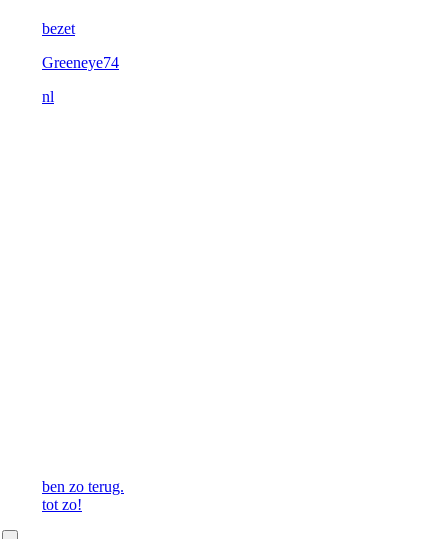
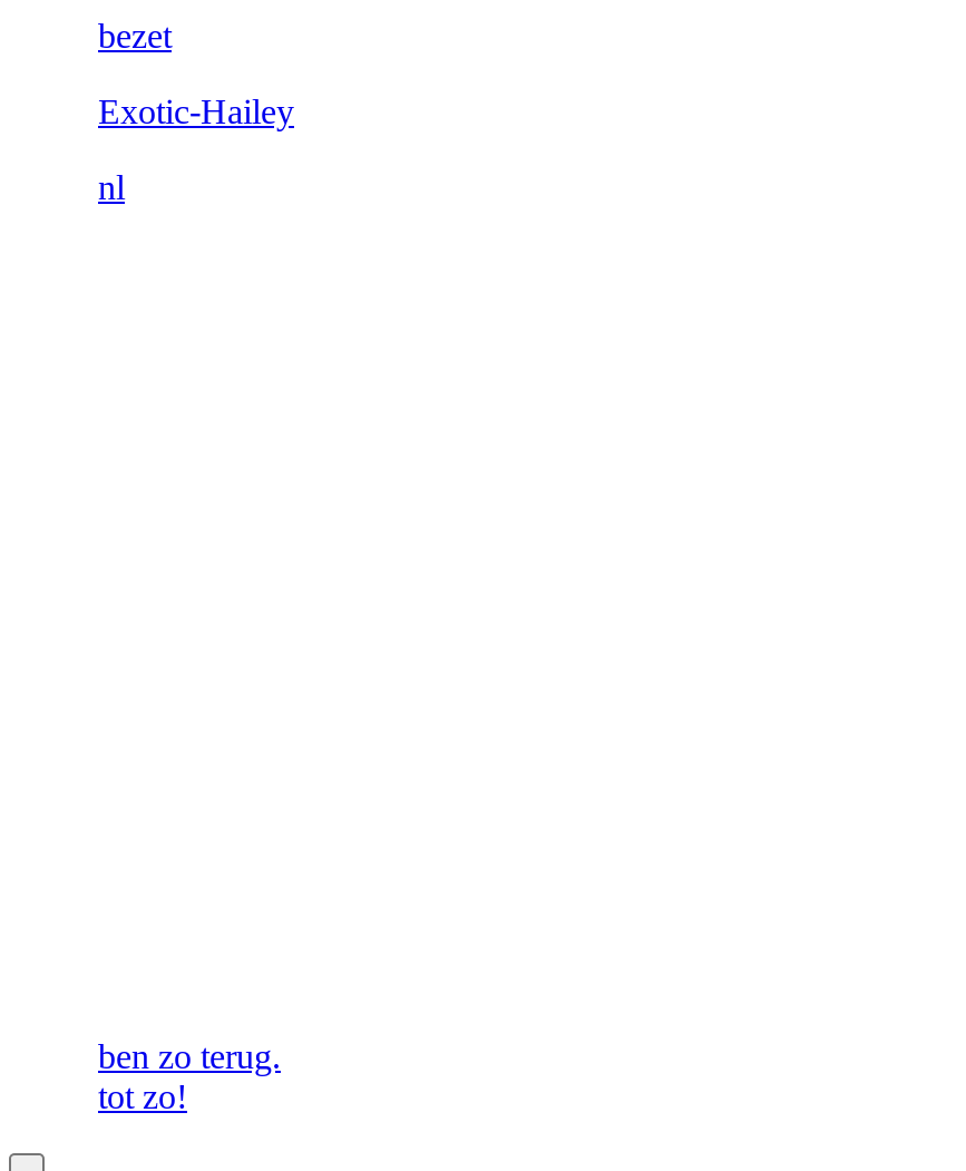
[42,54,119,71] Greeneye74 -> [98,92,294,130] Exotic-Hailey

